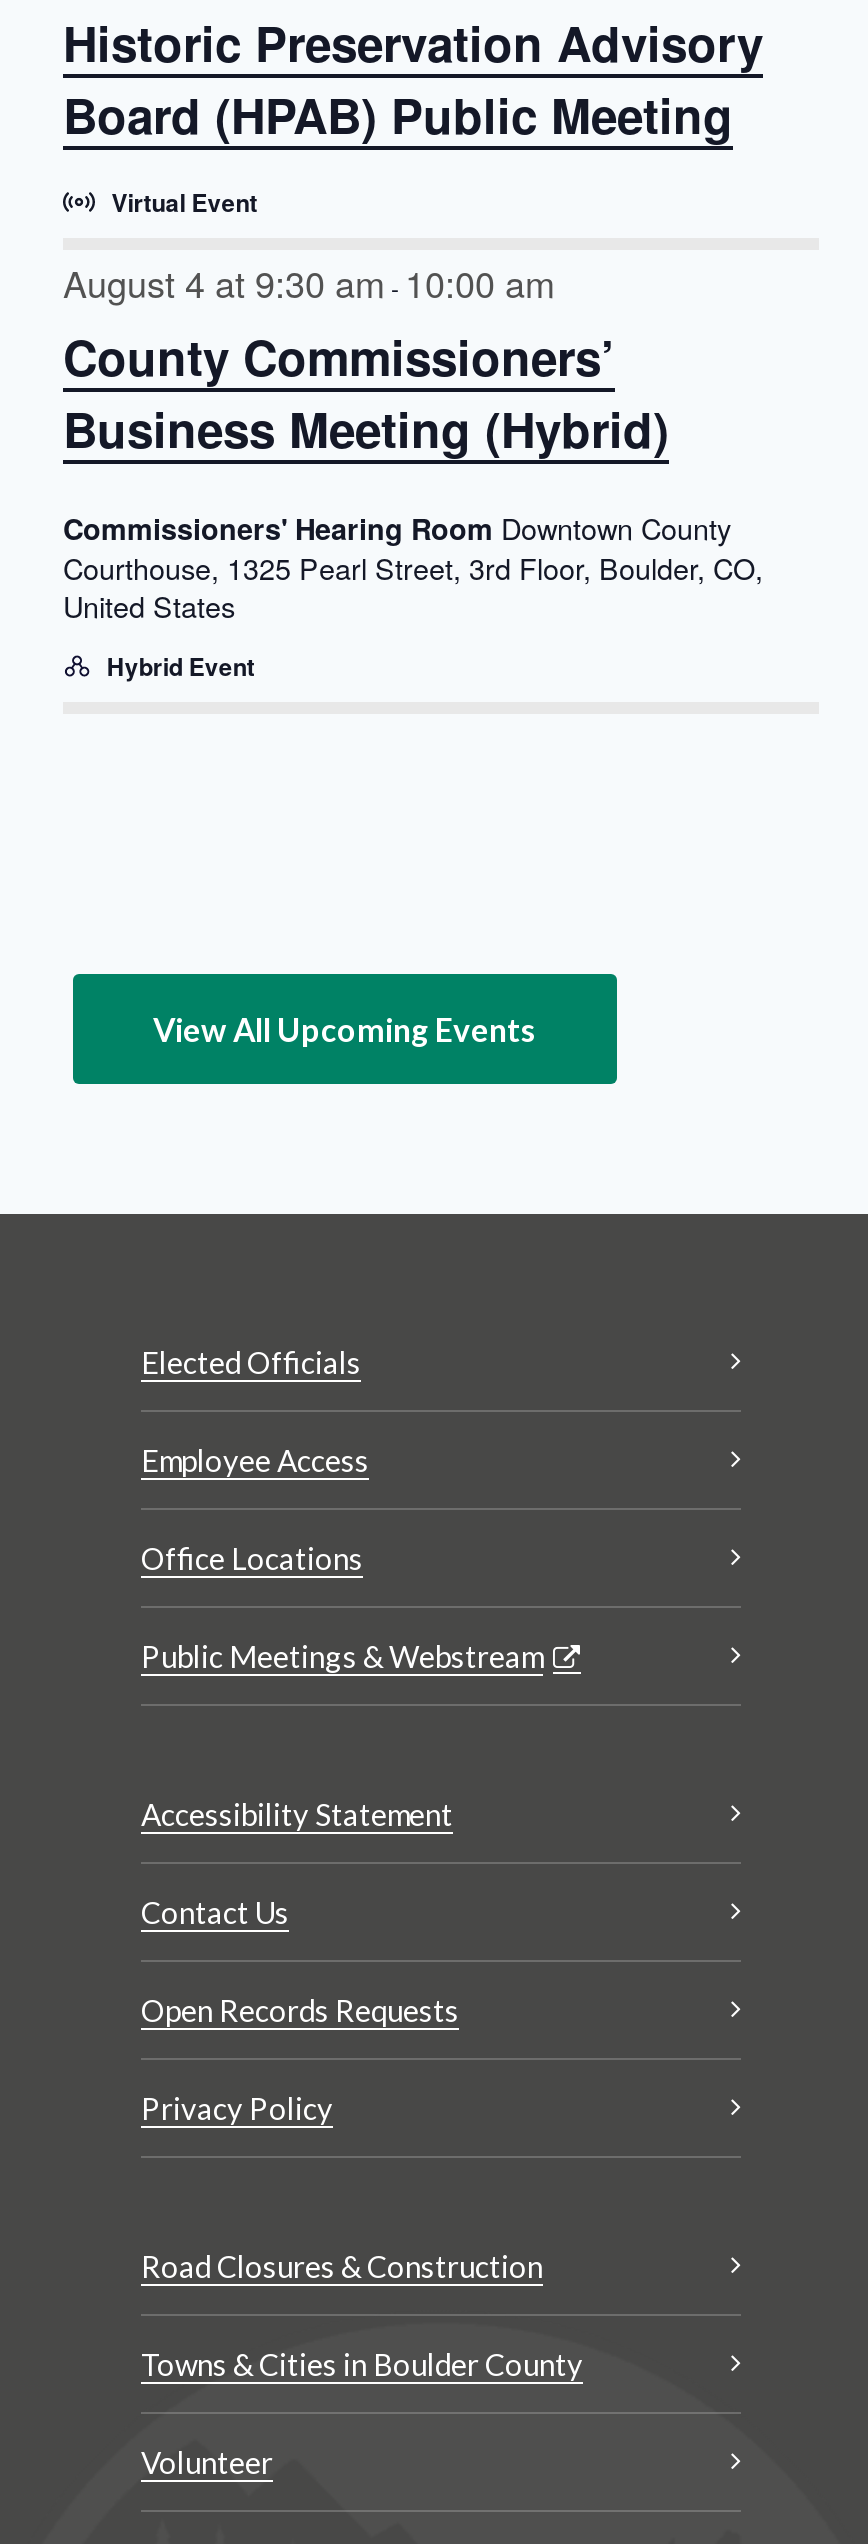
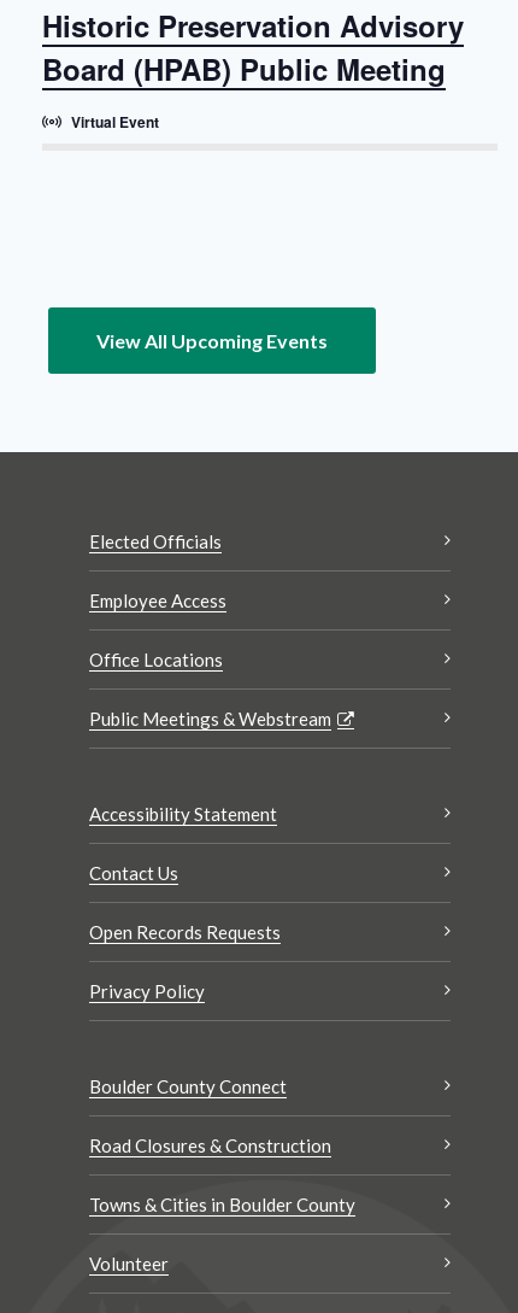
[63,256,763,684] August 4 at 9:30 am - 10:00 am | County Commissioners’ | Business Meeting (Hybrid) | Commissioners' Hearing Room Downtown County | Courthouse, 1325 Pearl Street, 3rd Floor, Boulder, CO, | United States | Hybrid Event -> none
moved [141,1010,543,2126] -> [89,329,331,1002]: View All Upcoming Events | Elected Officials | Employee Access | ... | Open Records Requests | Privacy Policy
none -> [89,1075,287,1097] Boulder County Connect

